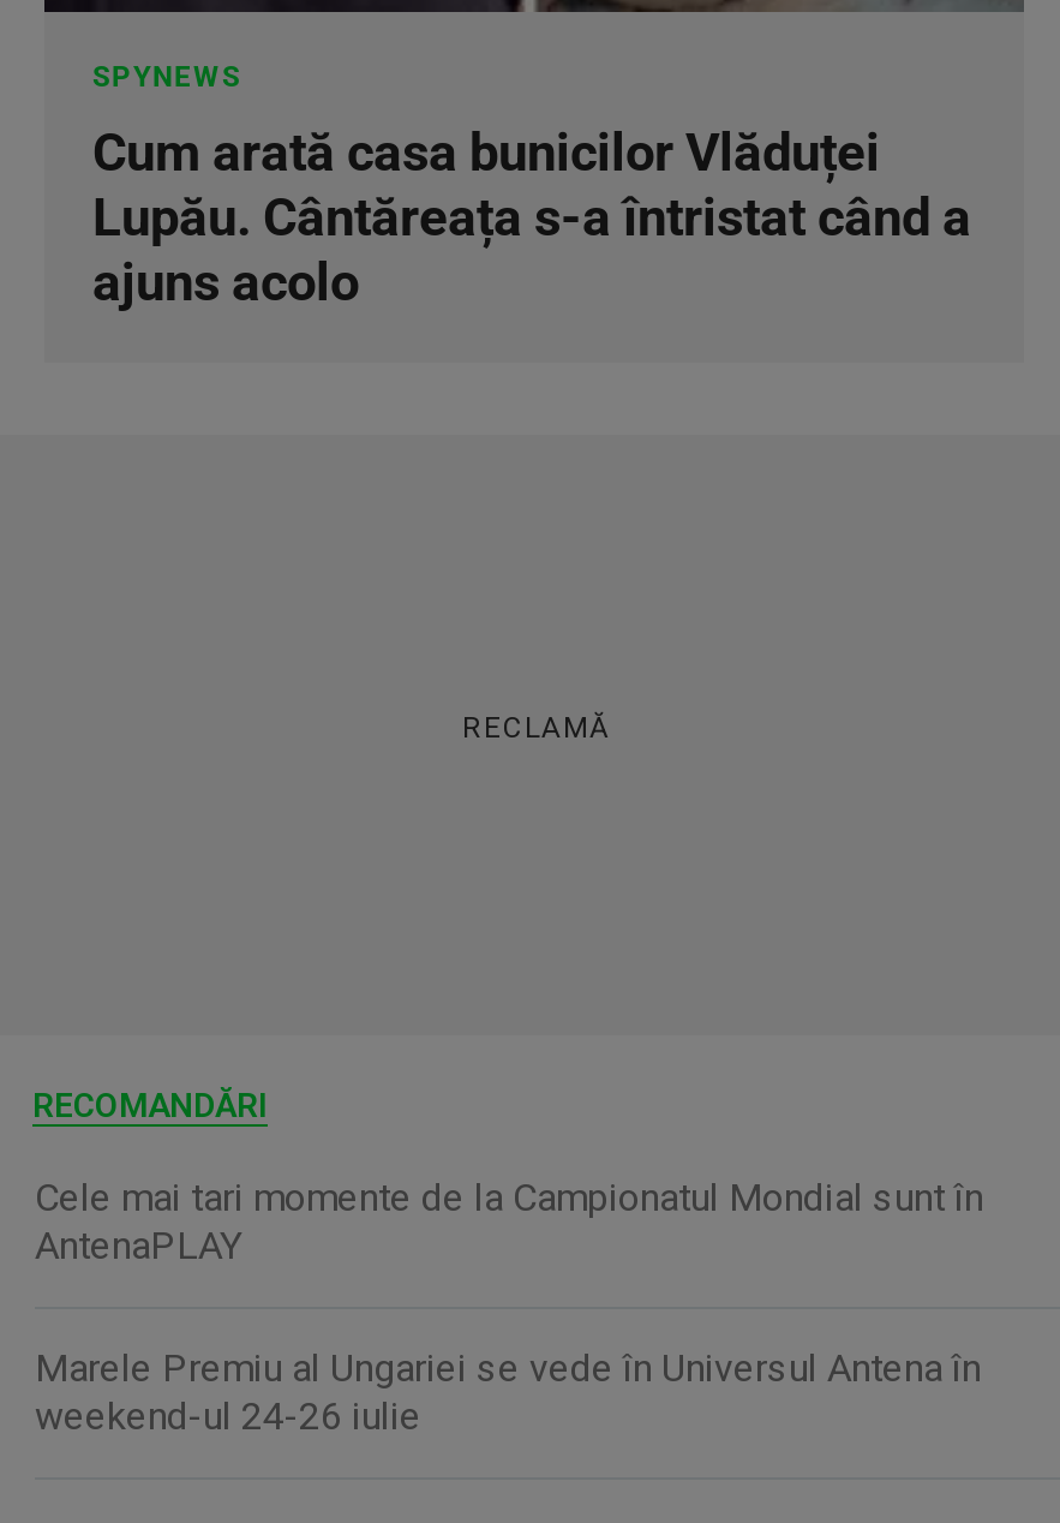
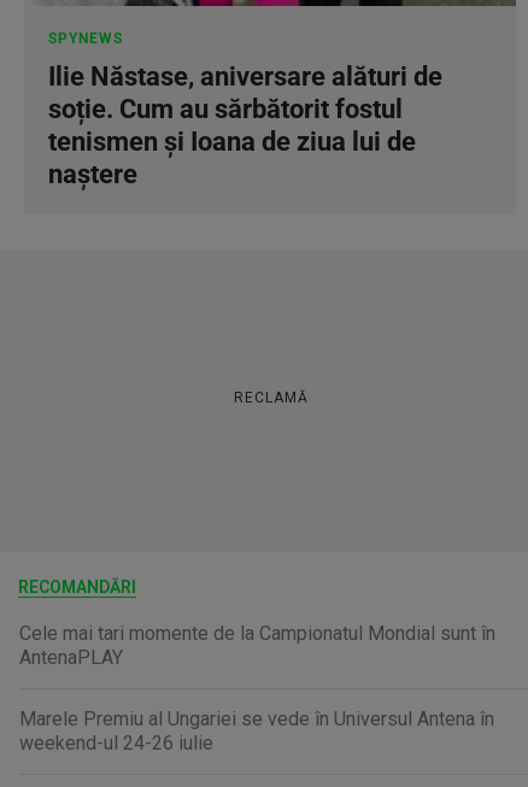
[92,123,971,312] Cum arată casa bunicilor Vlăduței | Lupău. Cântăreața s-a întristat când a | ajuns acolo -> [48,61,442,189] Ilie Năstase, aniversare alături de | soție. Cum au sărbătorit fostul | tenismen și Ioana de ziua lui de | naștere

